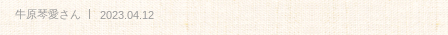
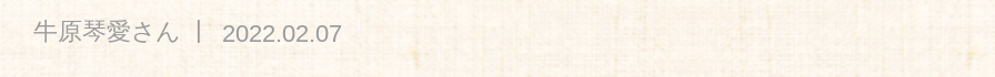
[15,8,154,20] 牛原琴愛さん 2023.04.12 -> [33,18,342,45] 牛原琴愛さん 2022.02.07

